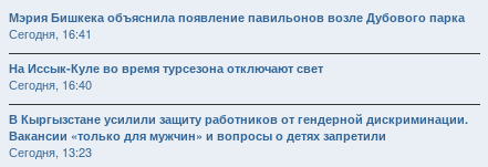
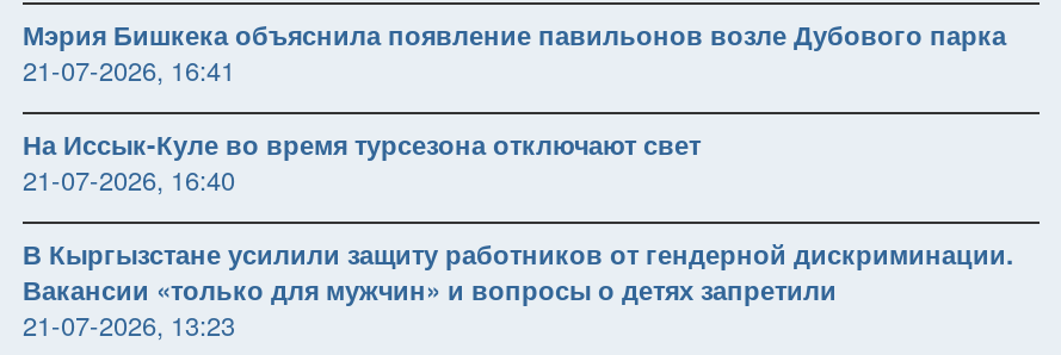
[9,24,92,42] Сегодня, 16:41 -> [23,50,235,88] 21-07-2026, 16:41
[9,75,92,93] Сегодня, 16:40 -> [23,159,235,197] 21-07-2026, 16:40
[9,142,92,160] Сегодня, 13:23 -> [23,304,235,343] 21-07-2026, 13:23

